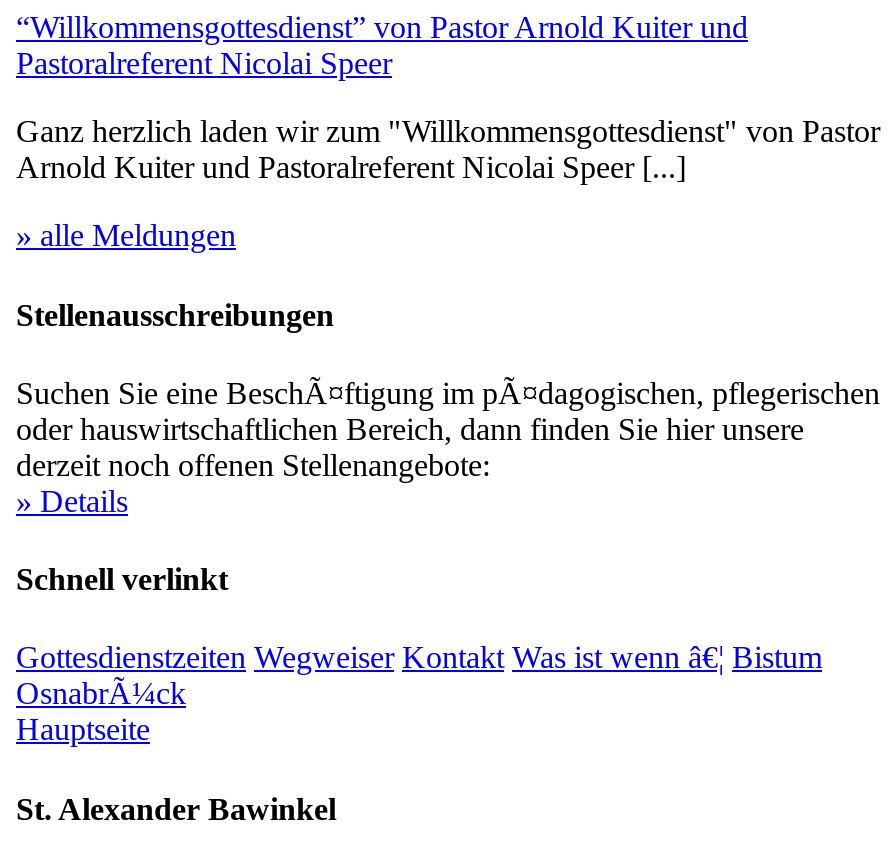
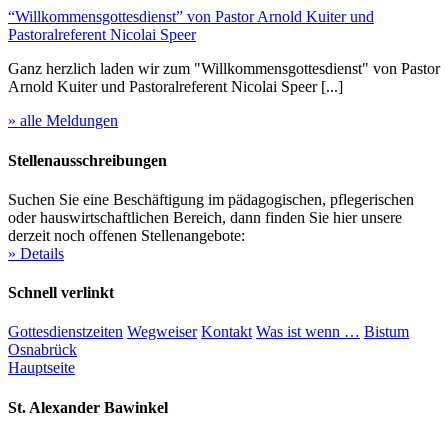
[16,376,880,410] Suchen Sie eine BeschÃ¤ftigung im pÃ¤dagogischen, pflegerischen -> [8,191,414,208] Suchen Sie eine Beschäftigung im pädagogischen, pflegerischen
[16,641,822,711] Gottesdienstzeiten Wegweiser Kontakt Was ist wenn â€¦ Bistum | OsnabrÃ¼ck -> [8,323,409,358] Gottesdienstzeiten Wegweiser Kontakt Was ist wenn … Bistum | Osnabrück

